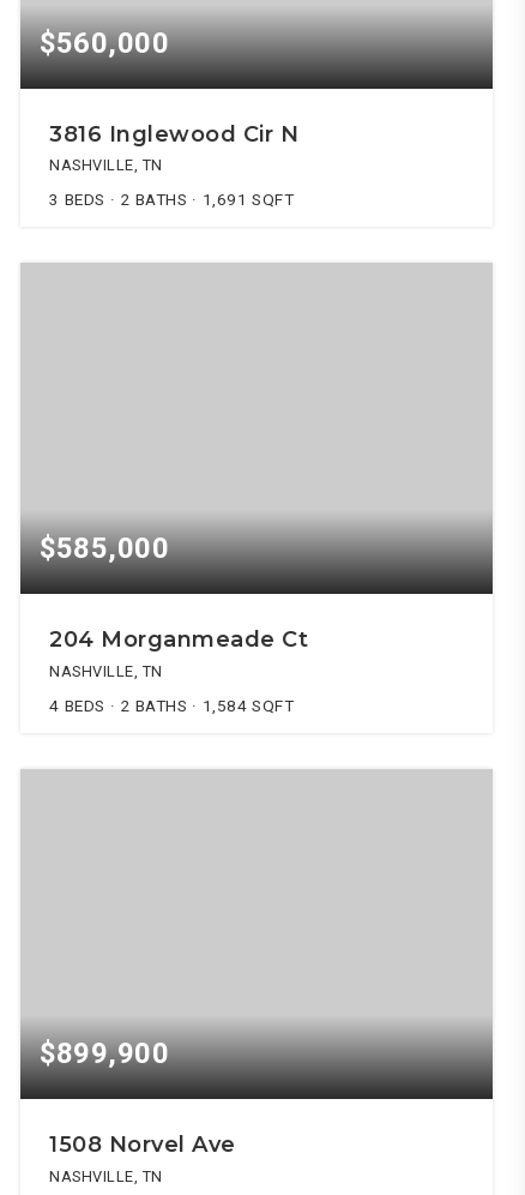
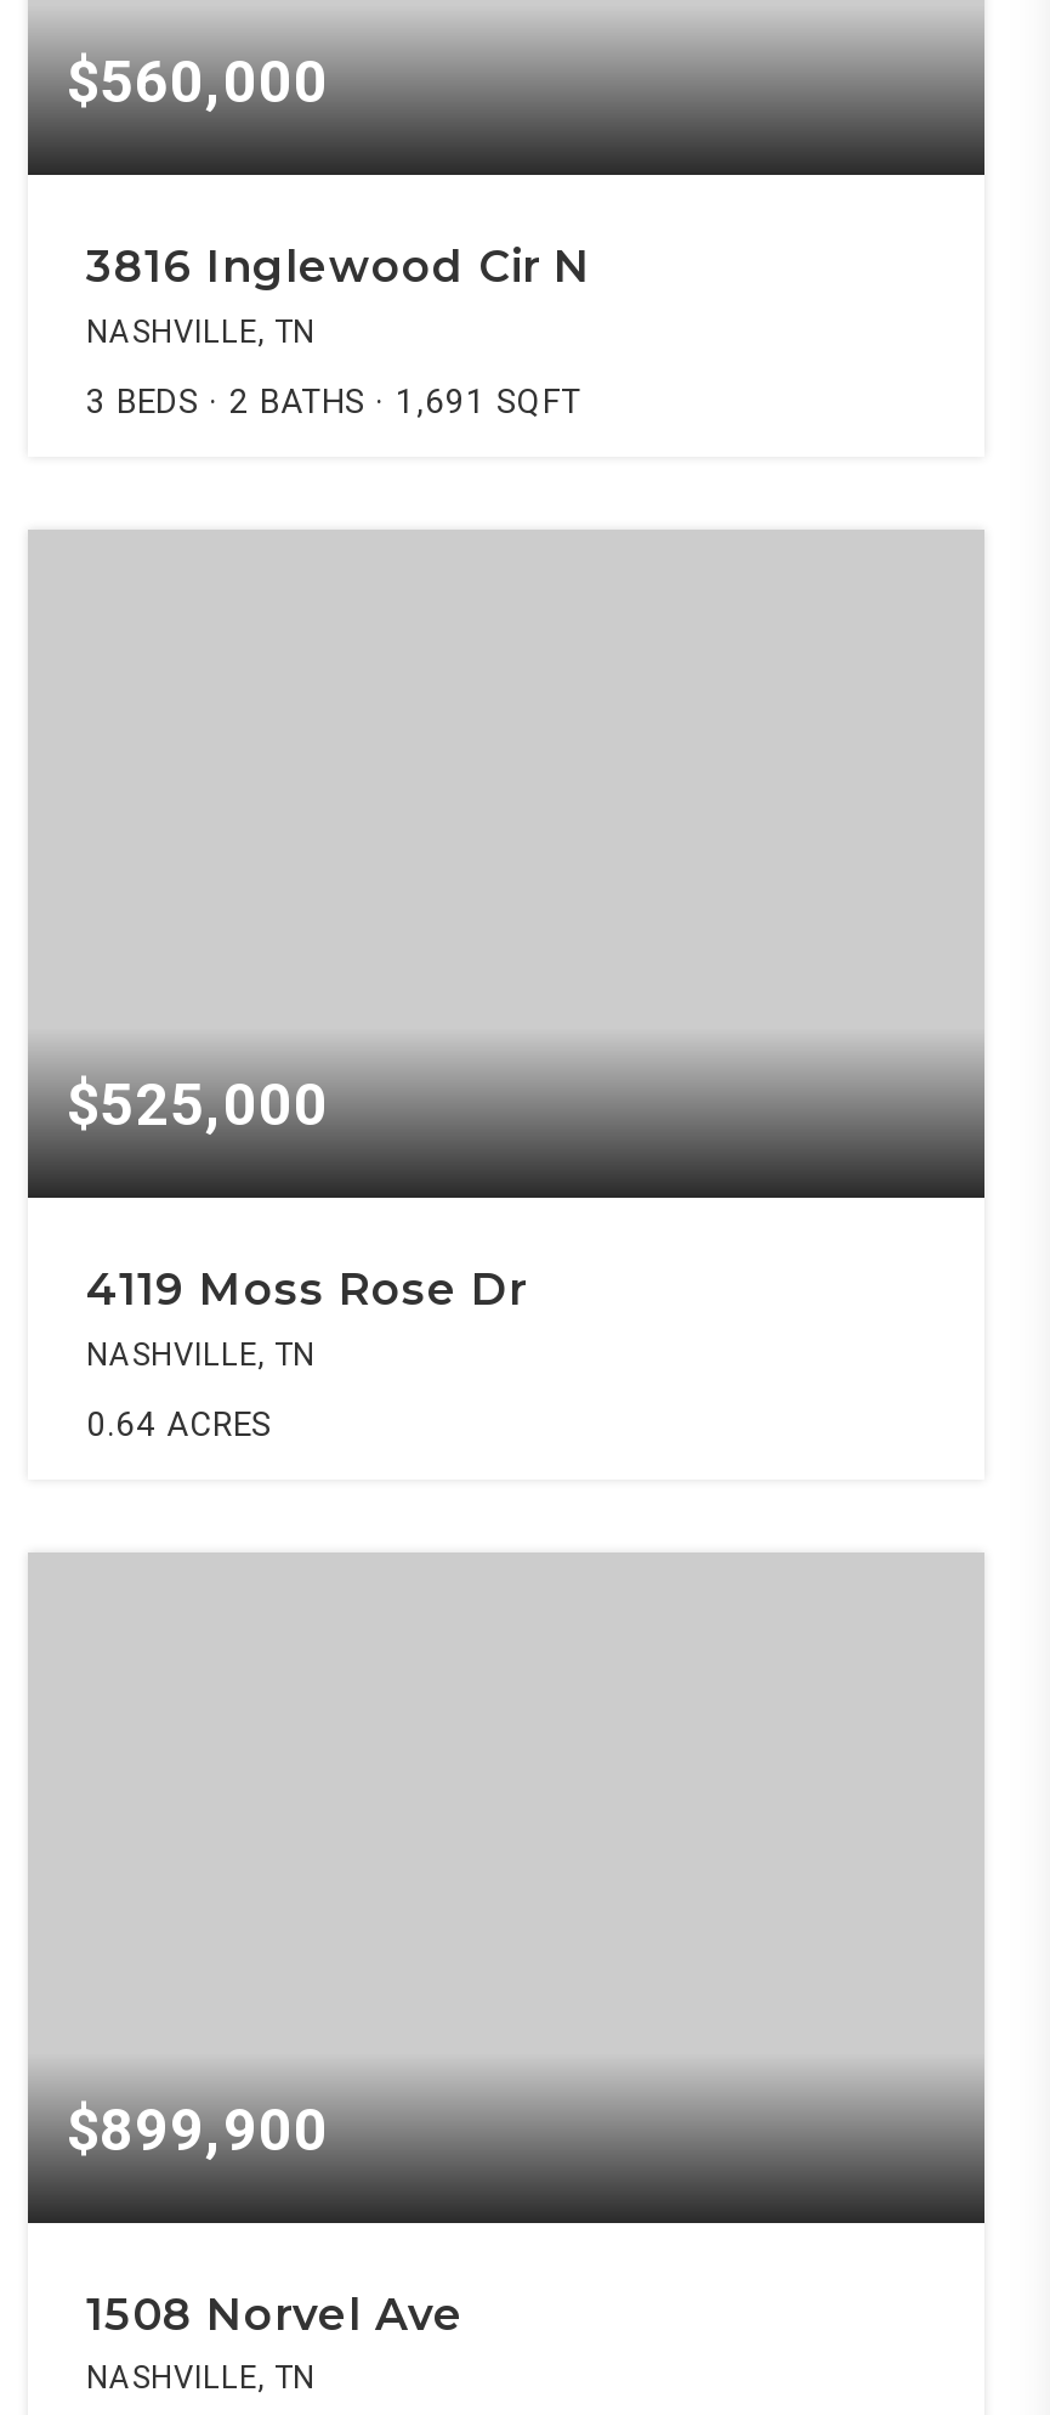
[40,532,169,565] $585,000 -> [67,1072,329,1140] $525,000
[49,627,308,653] 204 Morganmeade Ct -> [86,1264,527,1317] 4119 Moss Rose Dr
[49,695,294,715] 4 BEDS | 2 BATHS | 1,584 SQFT -> [86,1403,272,1442] 0.64 ACRES

